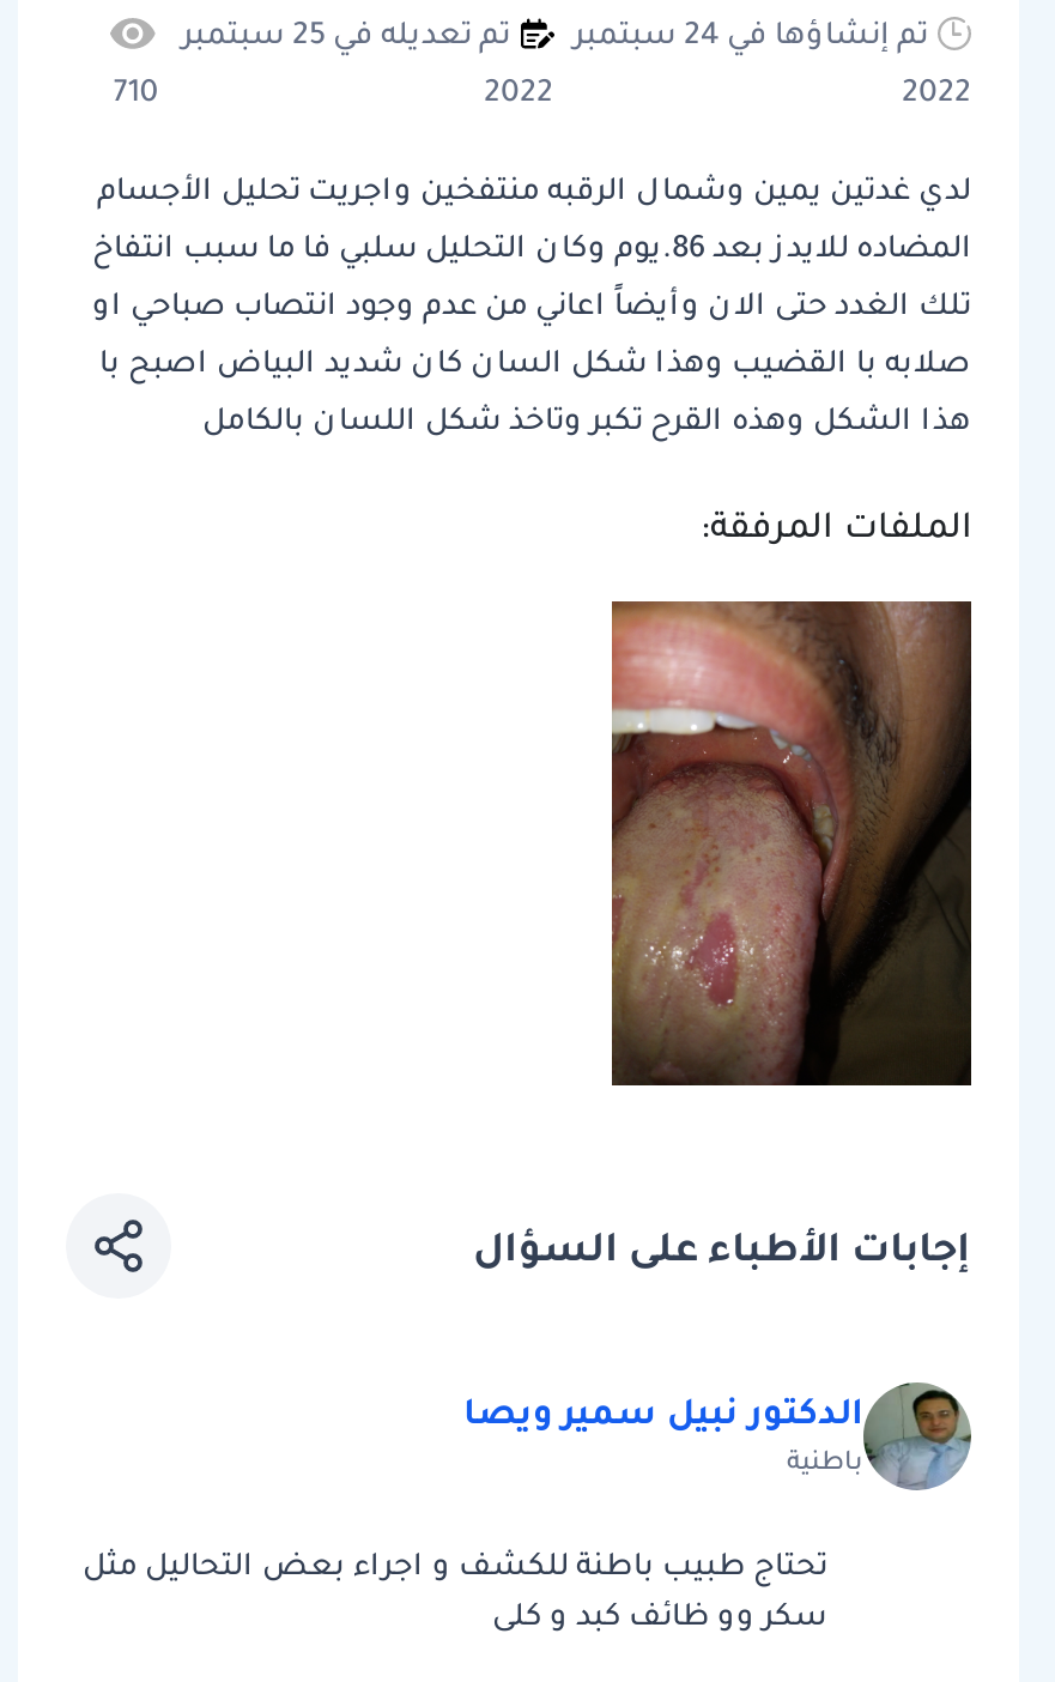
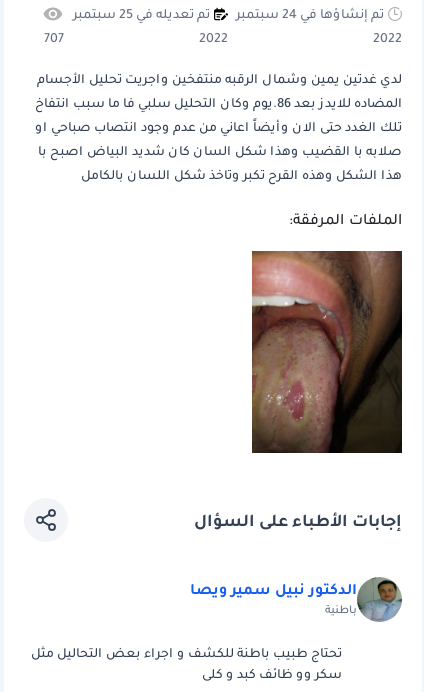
[113,67,159,113] 710 -> [43,28,63,47] 707

